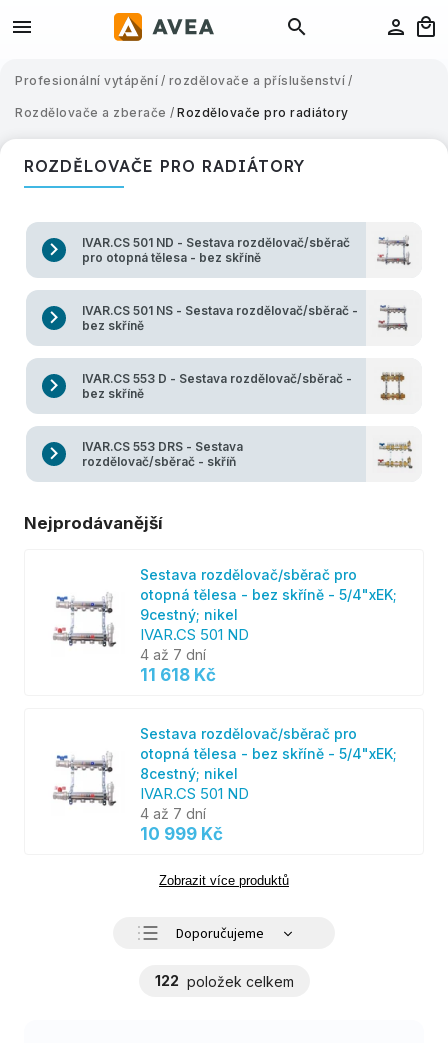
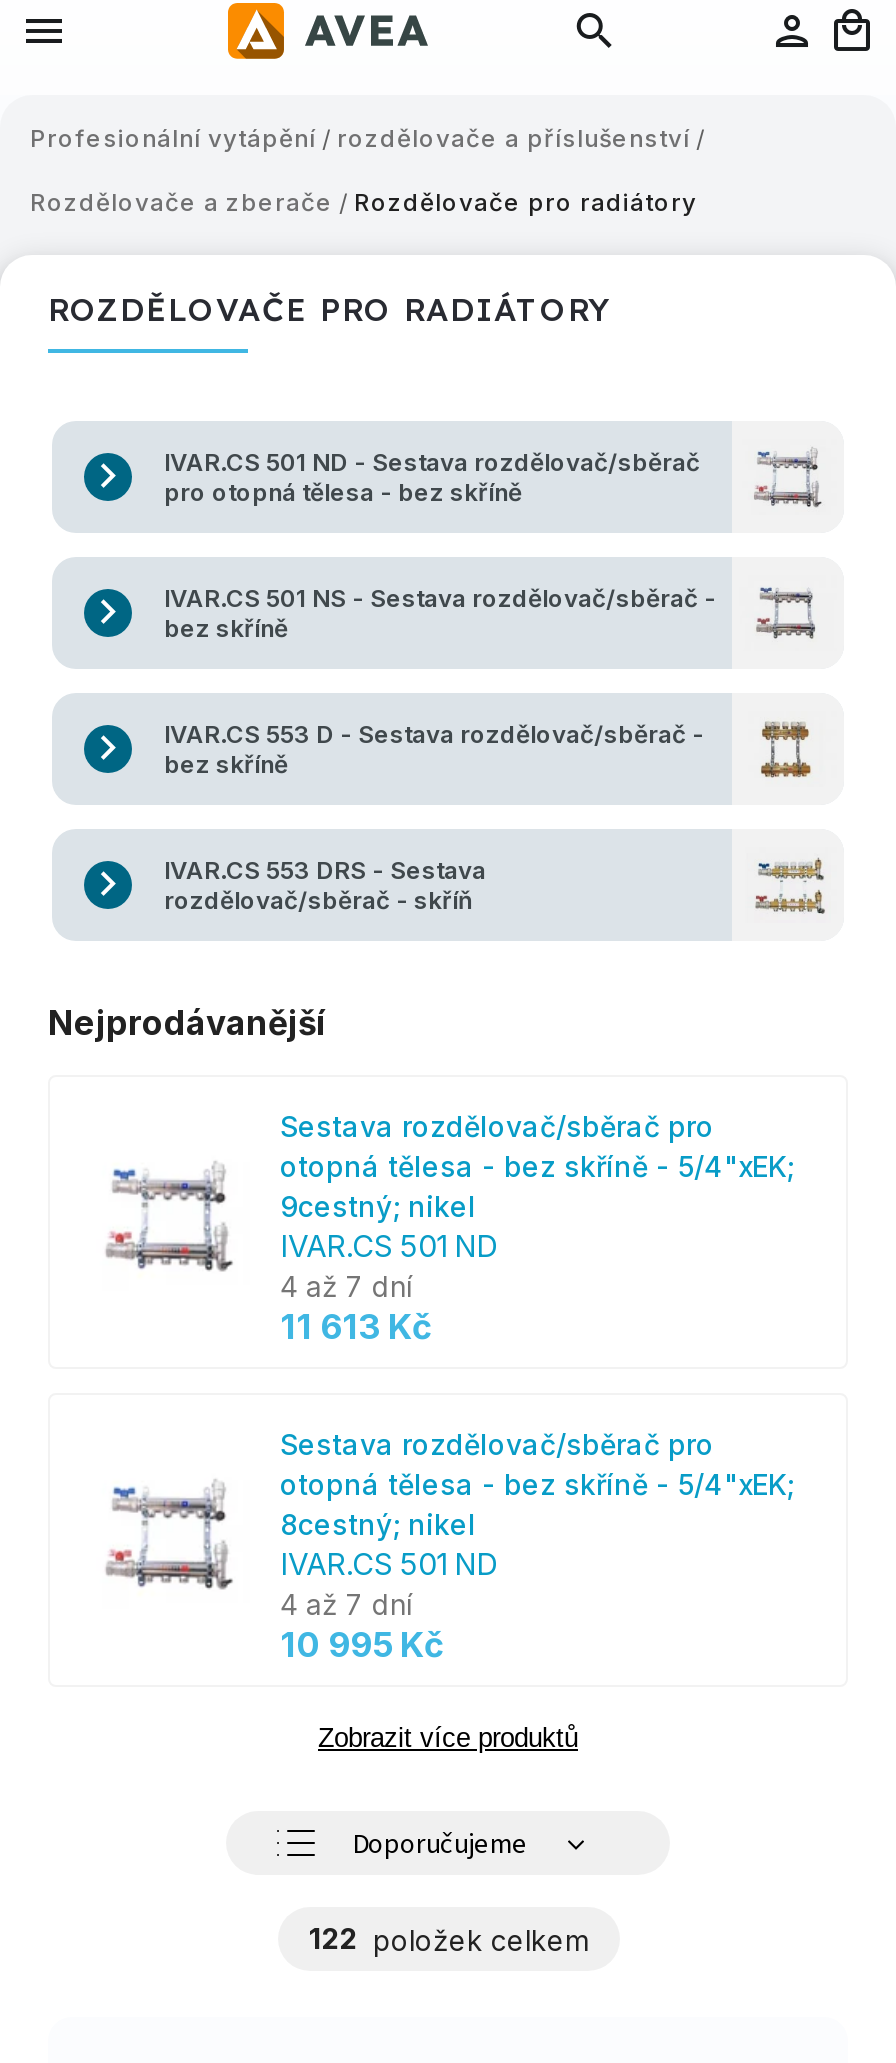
[140,665,216,685] 11 618 Kč -> [280,1307,432,1347] 11 613 Kč
[140,824,223,844] 10 999 Kč -> [280,1625,444,1665] 10 995 Kč

